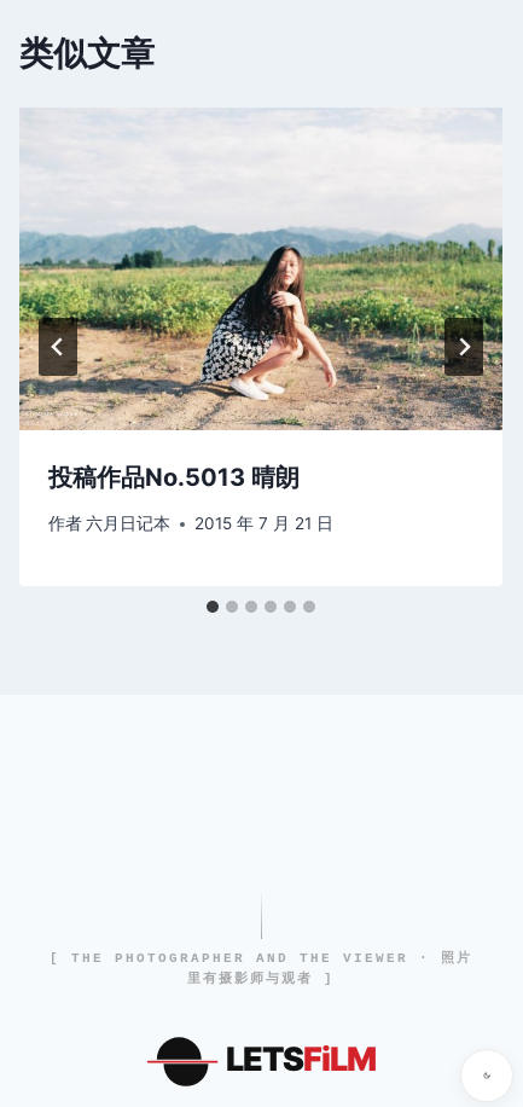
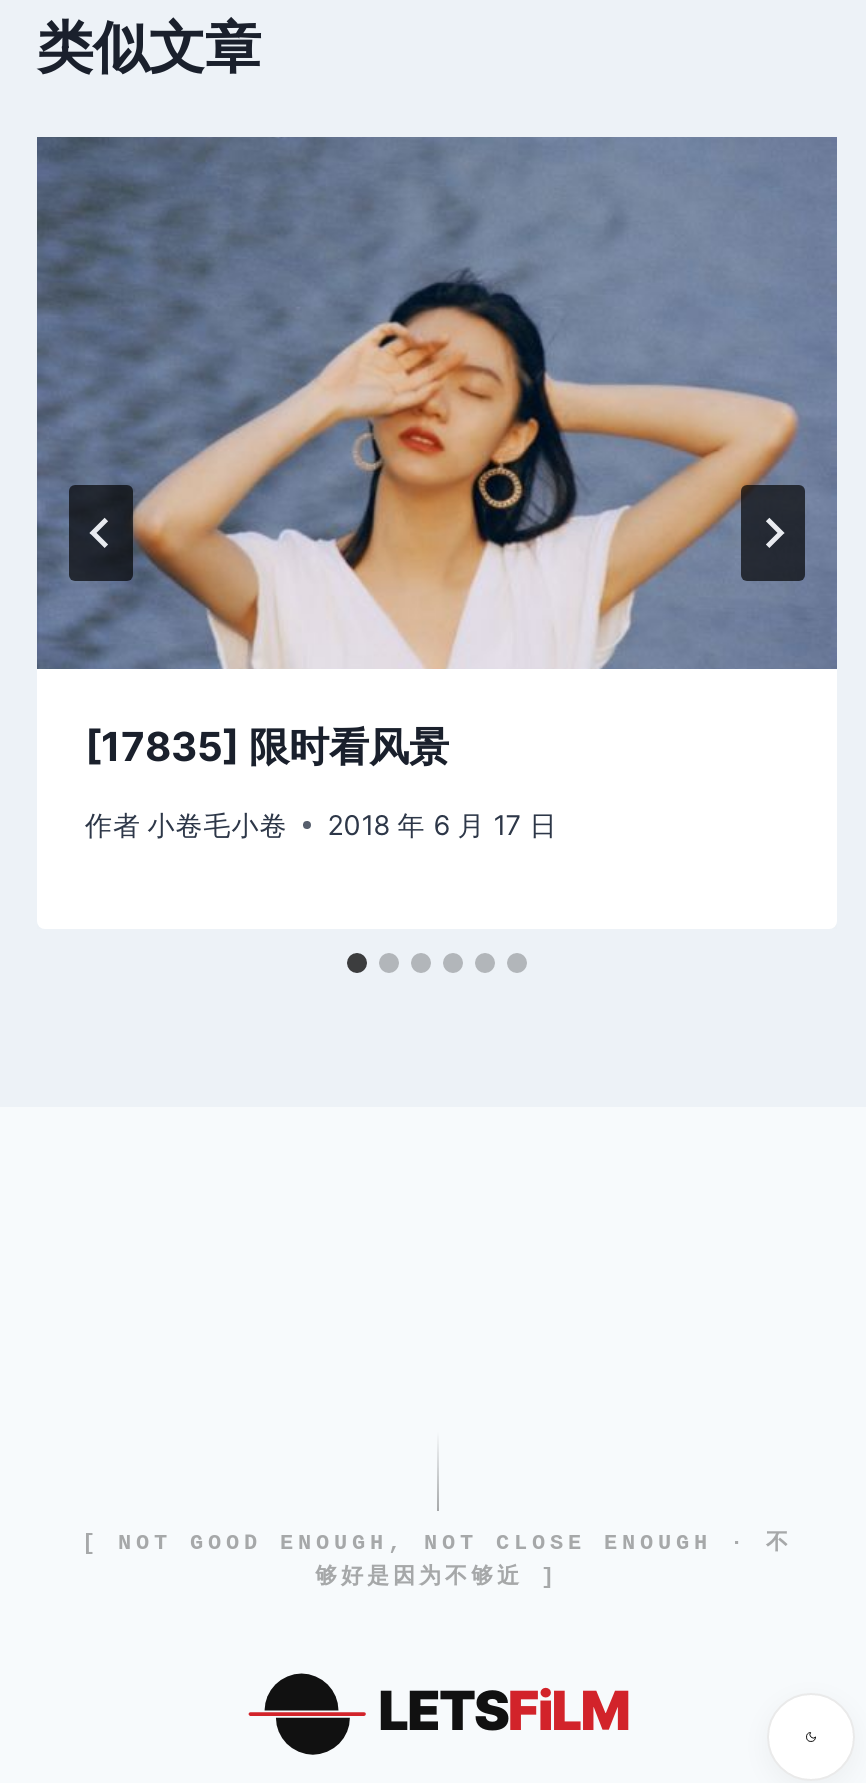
[18,109,504,492] [image] | 投稿作品No.5013 晴朗 -> [35,136,839,772] [image] | [17835] 限时看风景
[48,514,334,533] 作者 六月日记本 | 2015 年 7 月 21 日 -> [85,809,557,841] 作者 小卷毛小卷 | 2018 年 6 月 17 日
[50,951,472,986] [ THE PHOTOGRAPHER AND THE VIEWER · 照片 | 里有摄影师与观者 ] -> [82,1531,792,1589] [ NOT GOOD ENOUGH, NOT CLOSE ENOUGH · 不 | 够好是因为不够近 ]

